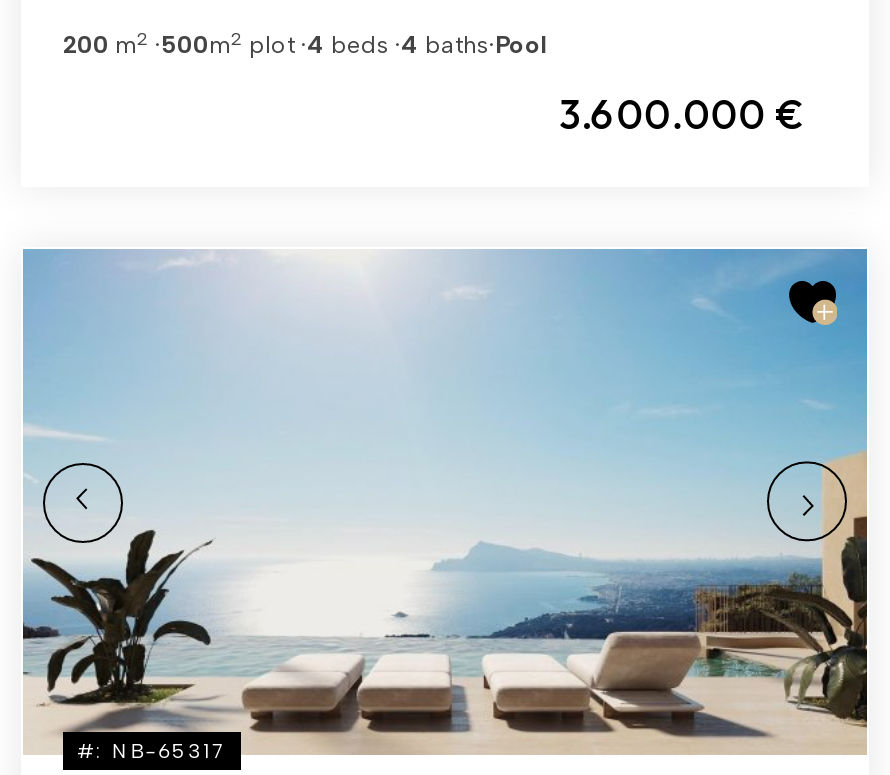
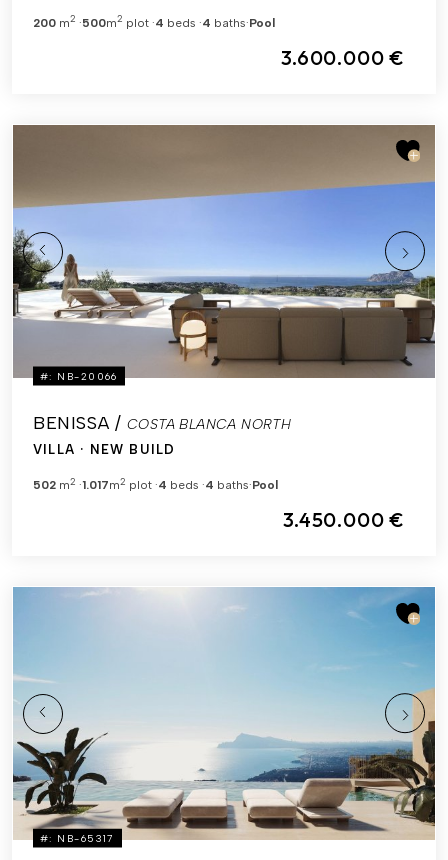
none -> [12,124,435,532] [image] | #: NB-20066 | BENISSA / COSTA BLANCA NORTH | VILLA · NEW BUILD | 502 m2 1.017m2 plot 4 beds 4 baths Pool | 3.450.000 €

